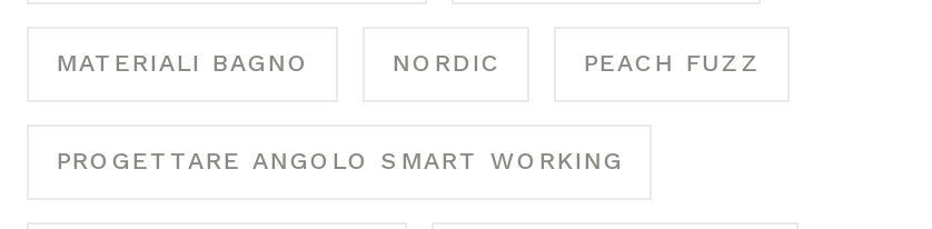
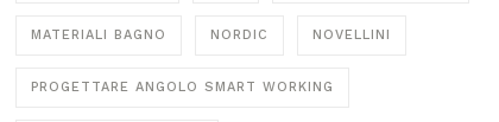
[584,50,762,79] PEACH FUZZ -> [313,27,391,42] NOVELLINI

